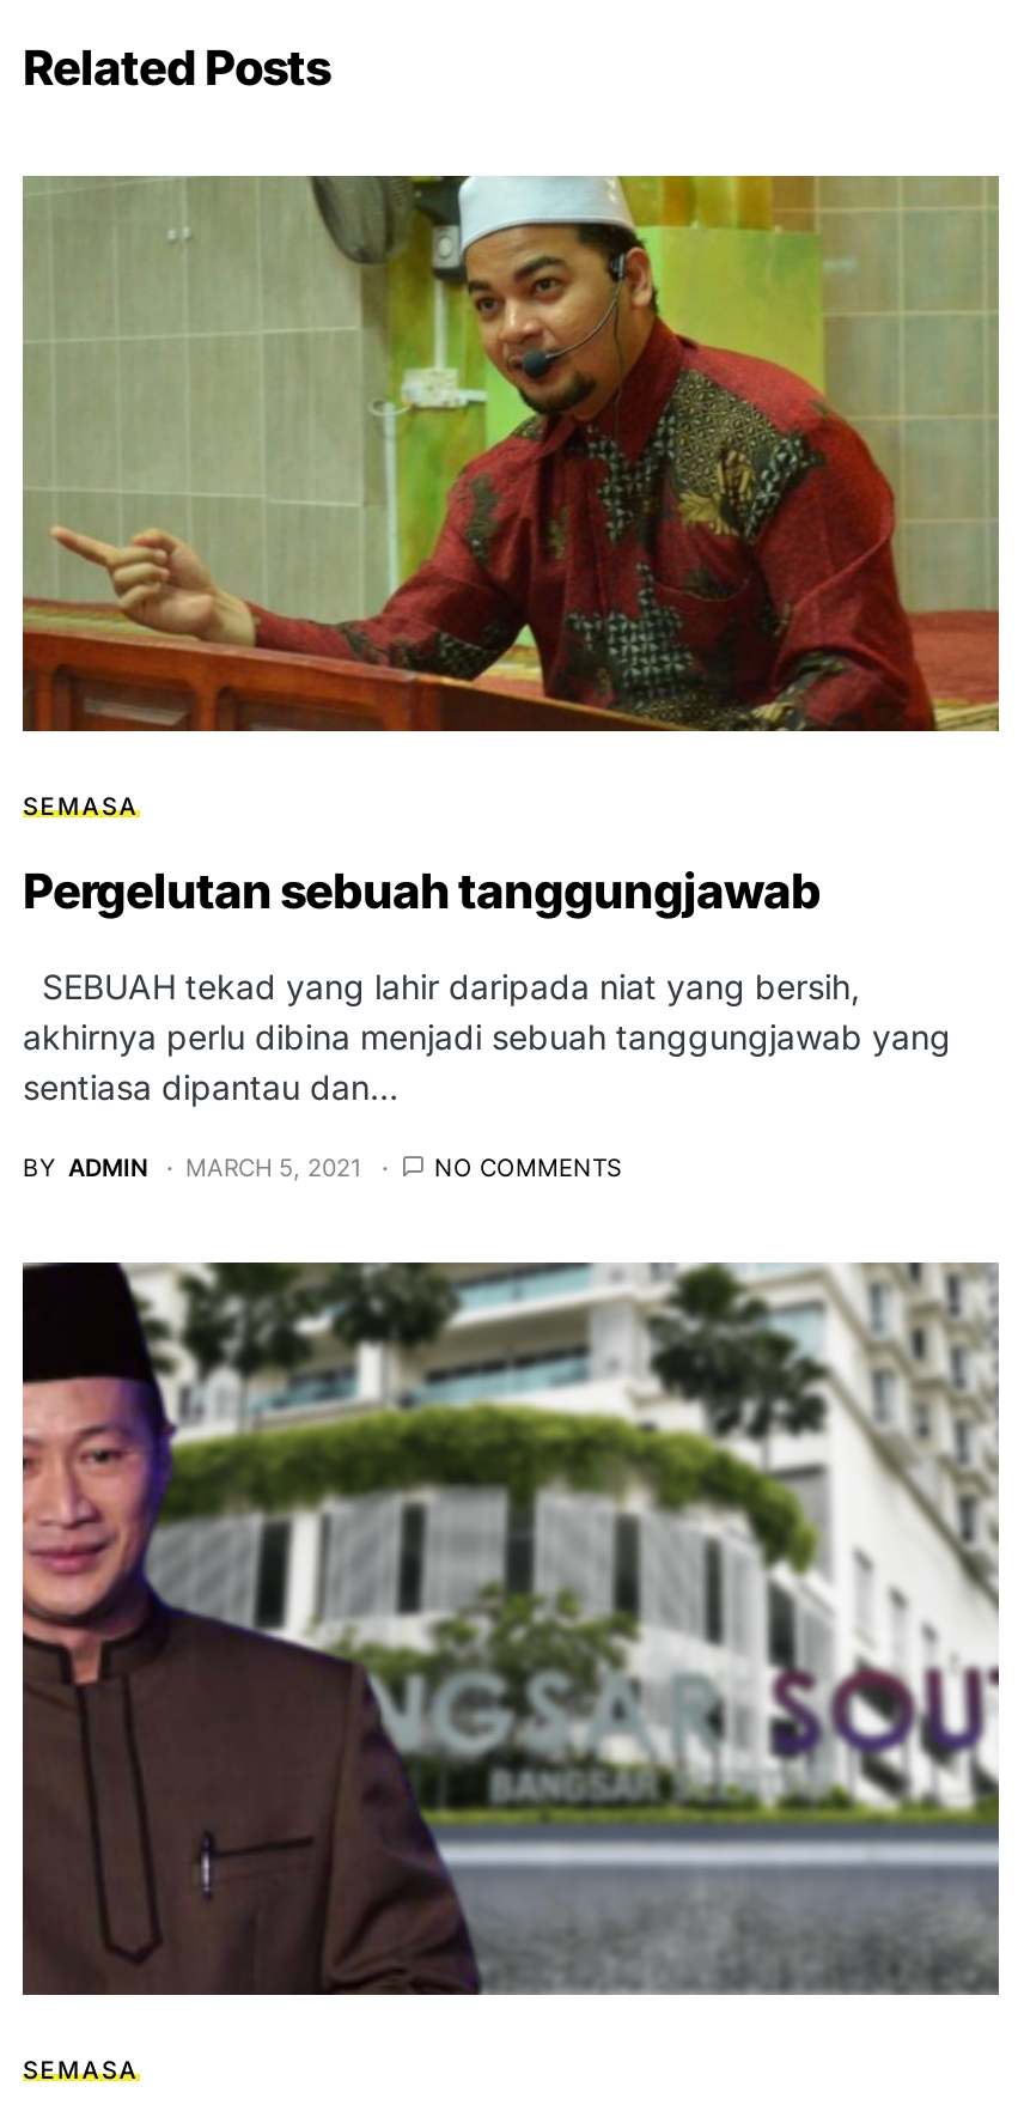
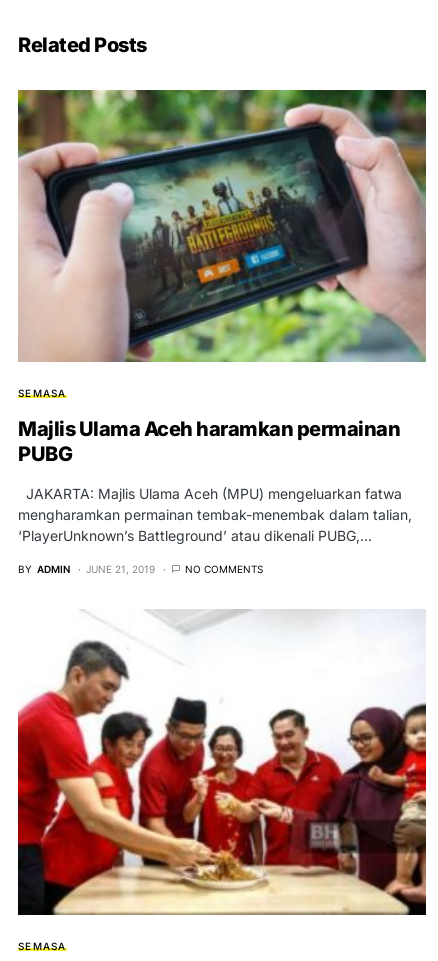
[23,174,999,734] [image] -> [17,89,427,363] [image]
[23,864,821,921] Pergelutan sebuah tanggungjawab -> [18,417,400,466] Majlis Ulama Aceh haramkan permainan | PUBG
[23,967,951,1108] SEBUAH tekad yang lahir daripada niat yang bersih, | akhirnya perlu dibina menjadi sebuah tanggungjawab yang | sentiasa dipantau dan… -> [18,485,412,544] JAKARTA: Majlis Ulama Aceh (MPU) mengeluarkan fatwa | mengharamkan permainan tembak-menembak dalam talian, | ‘PlayerUnknown’s Battleground’ atau dikenali PUBG,…
[23,1154,362,1182] BY ADMIN MARCH 5, 2021 -> [18,563,155,575] BY ADMIN JUNE 21, 2019
[20,1260,1001,1997] [image] -> [17,608,427,916] [image]

